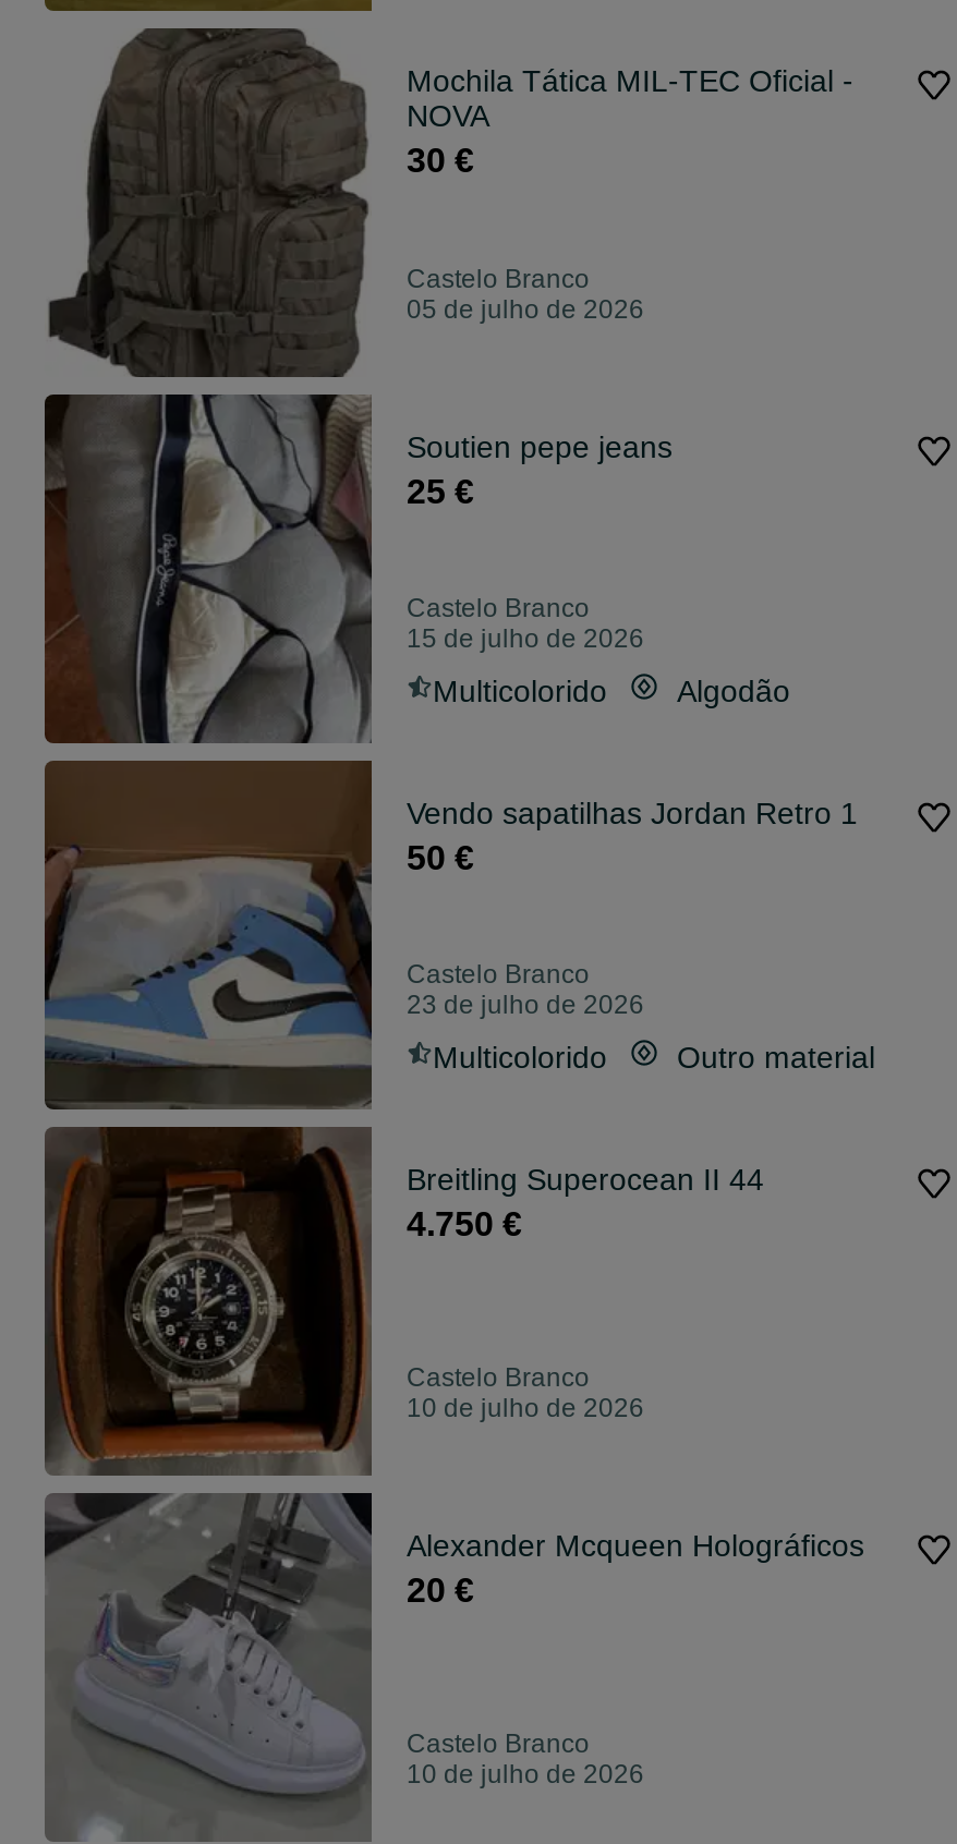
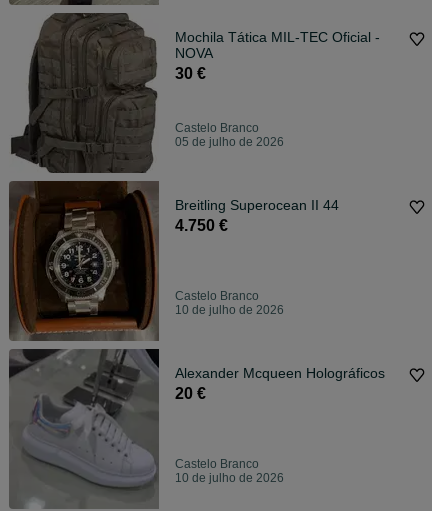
[45,392,790,743] [image] | Soutien pepe jeans | 25 € | Castelo Branco | 15 de julho de 2026 | Multicolorido | Algodão -> none
[45,759,875,1112] [image] | Vendo sapatilhas Jordan Retro 1 | 50 € | Castelo Branco | 23 de julho de 2026 | Multicolorido | Outro material -> none

